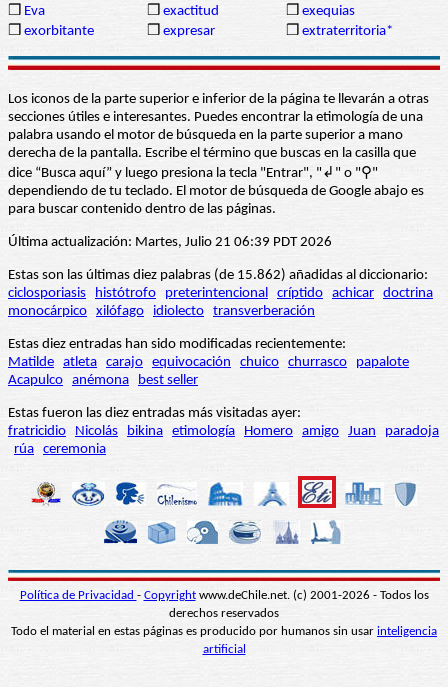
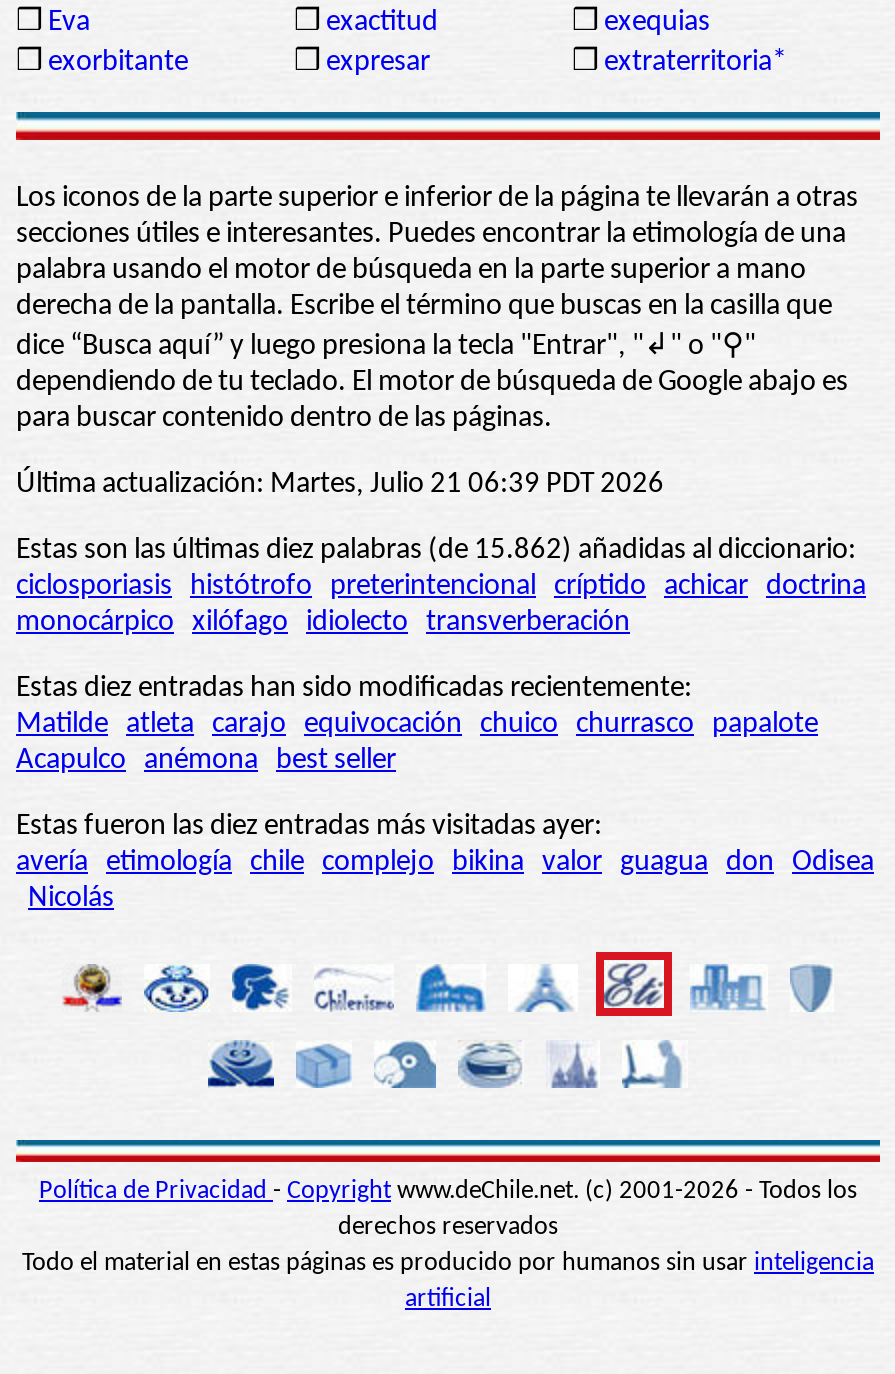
[8,424,439,457] fratricidio Nicolás bikina etimología Homero amigo Juan paradoja | rúa ceremonia -> [16,848,874,914] avería etimología chile complejo bikina valor guagua don Odisea | Nicolás

